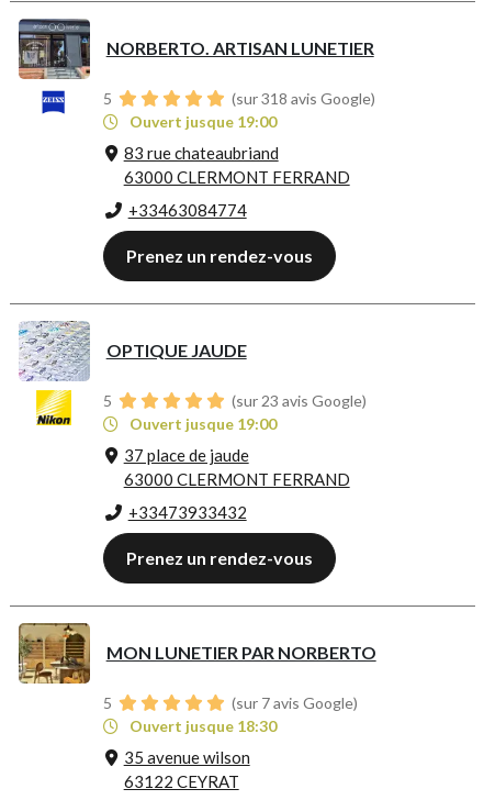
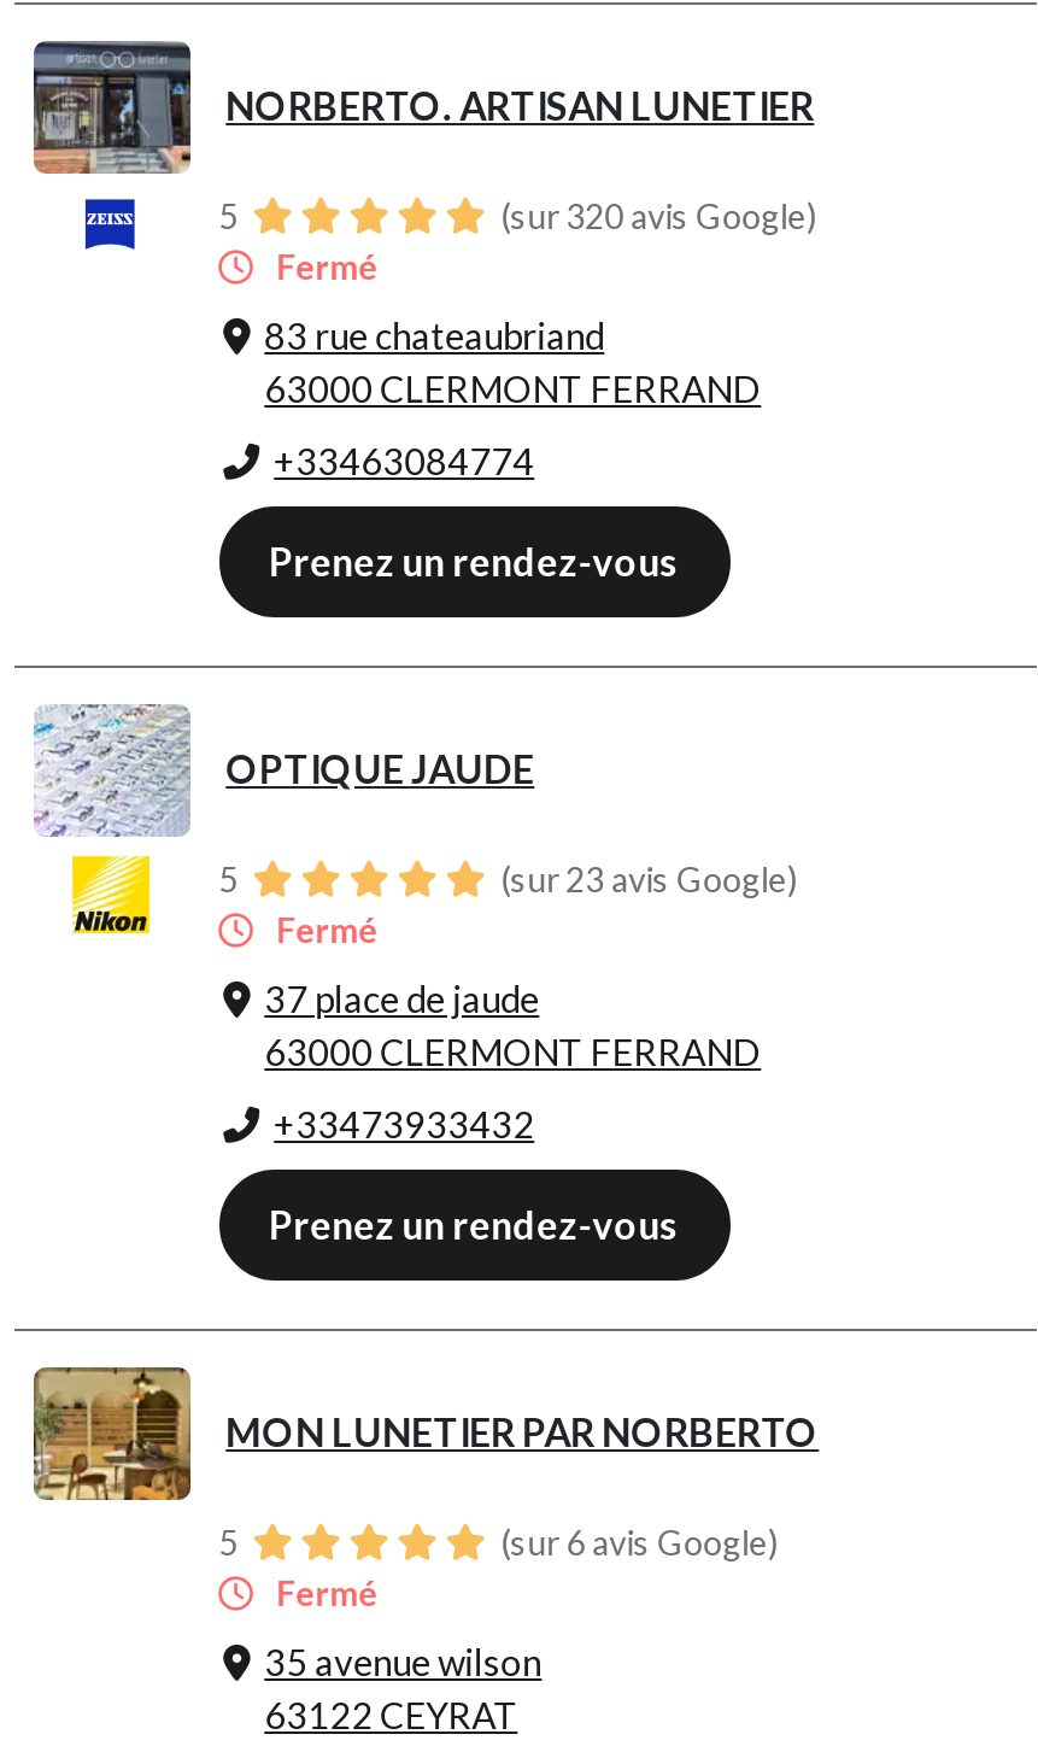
[126,89,375,130] (sur 318 avis Google) | Ouvert jusque 19:00 -> [269,195,817,286] (sur 320 avis Google) | Fermé
[126,414,276,433] Ouvert jusque 19:00 -> [269,908,378,949] Fermé
[126,693,357,735] (sur 7 avis Google) | Ouvert jusque 18:30 -> [269,1521,778,1613] (sur 6 avis Google) | Fermé

